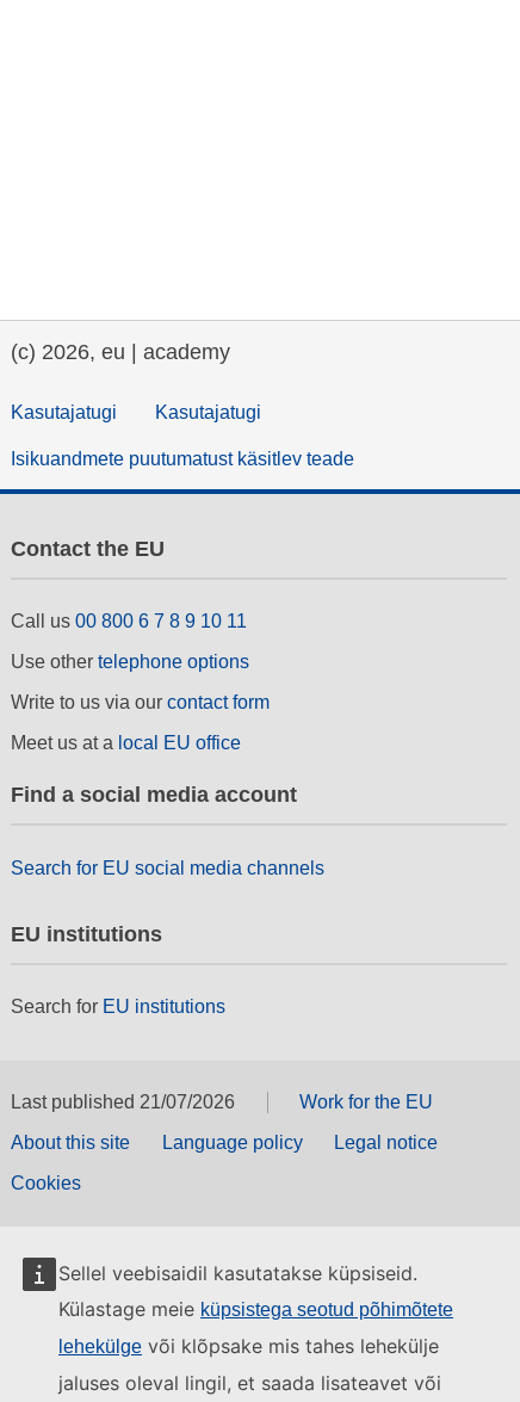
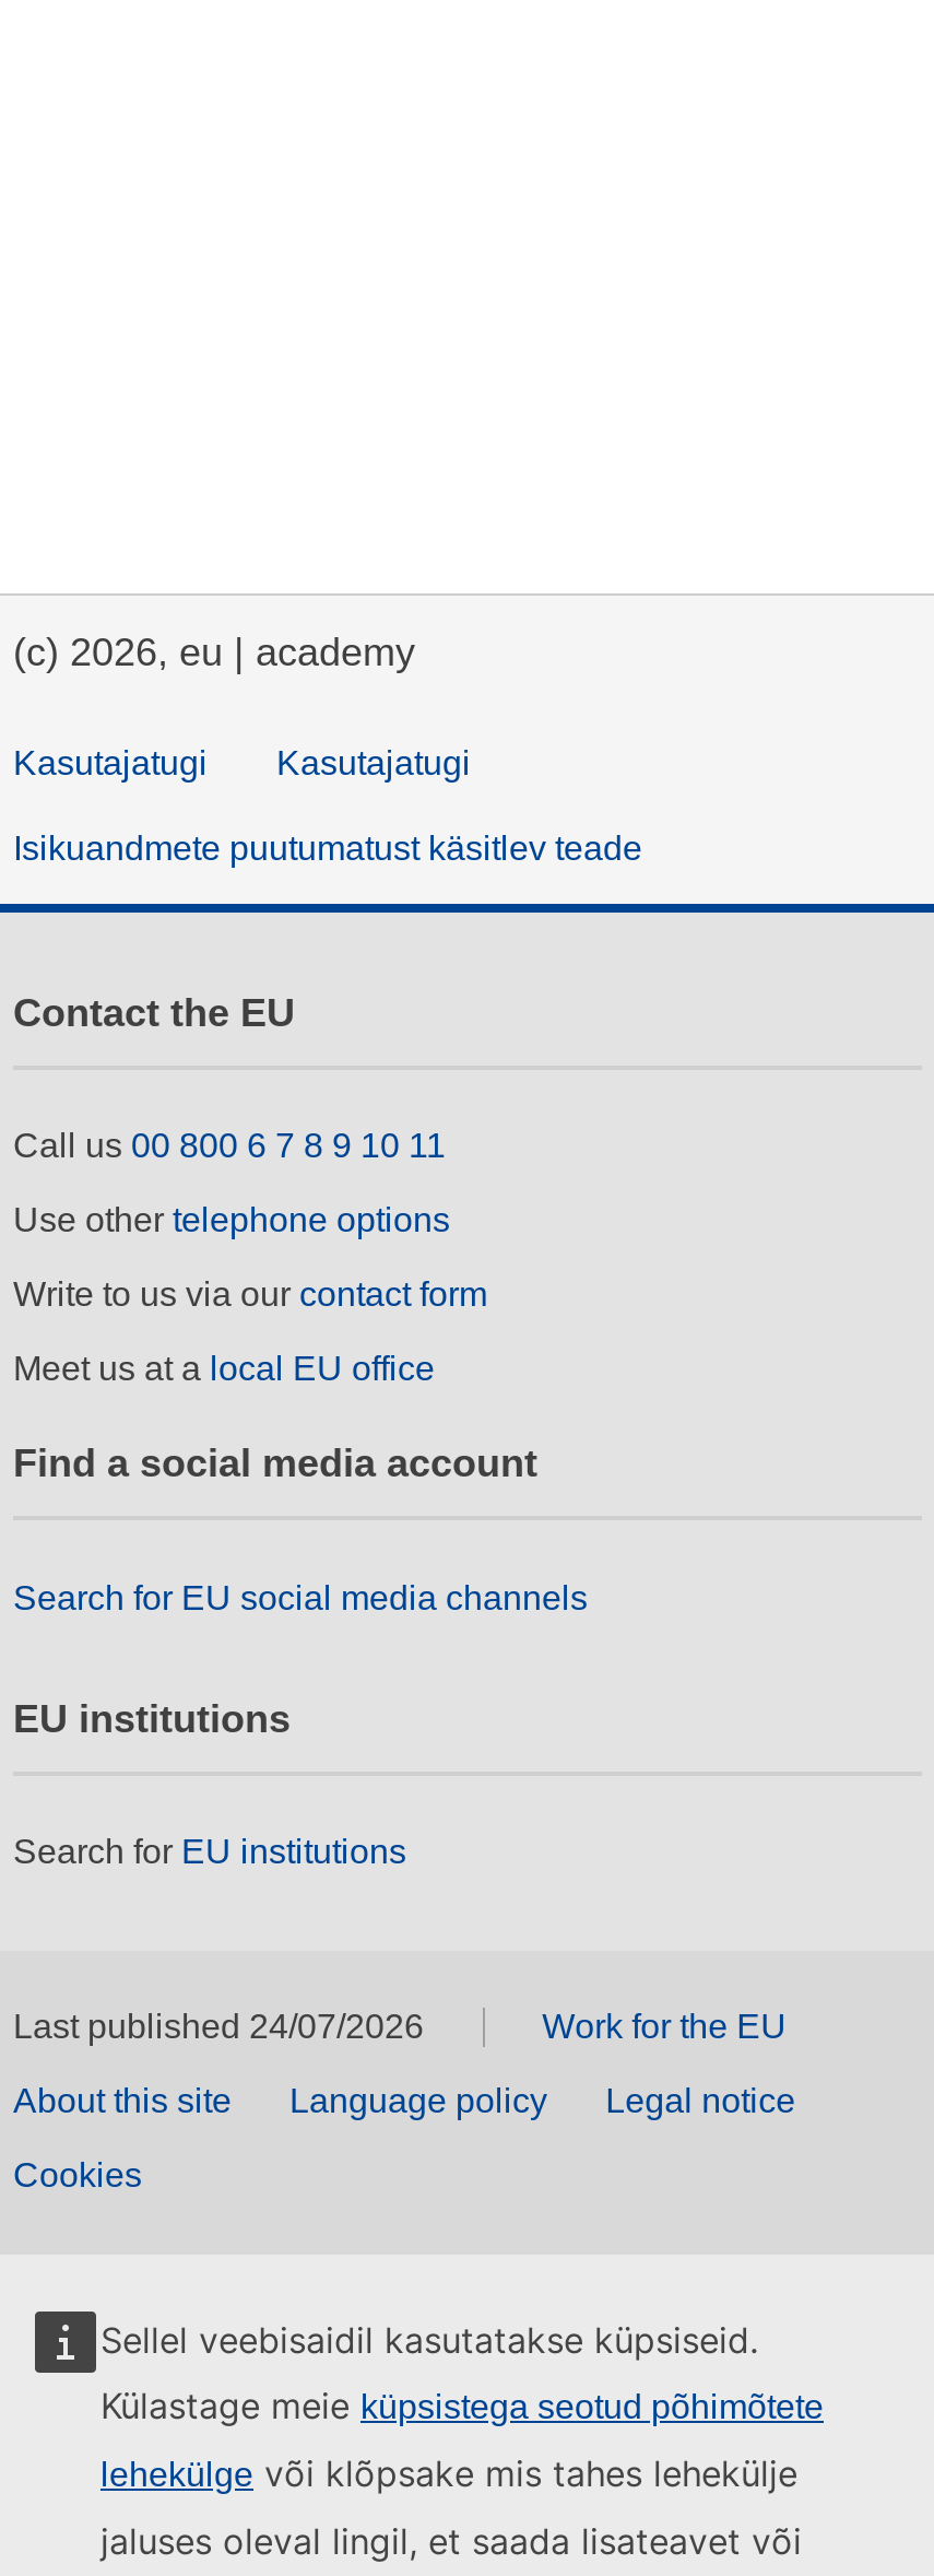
[11,1092,235,1113] Last published 21/07/2026 -> [13,2009,424,2046] Last published 24/07/2026

